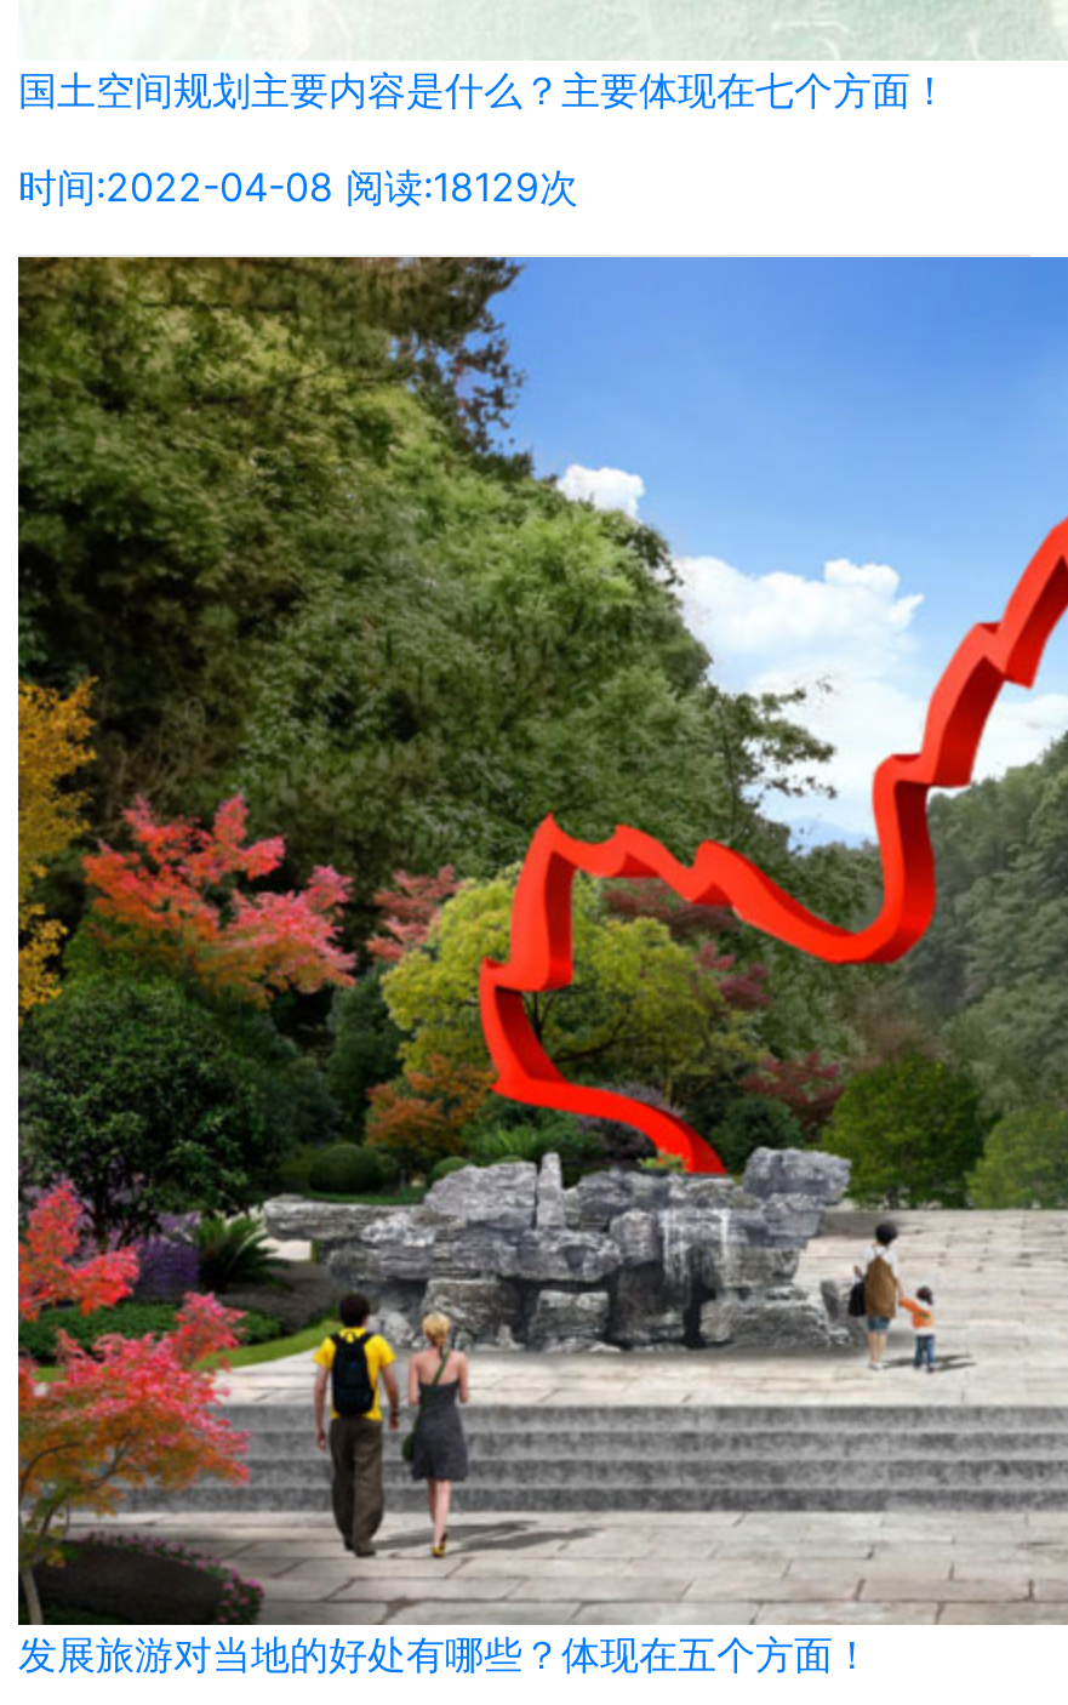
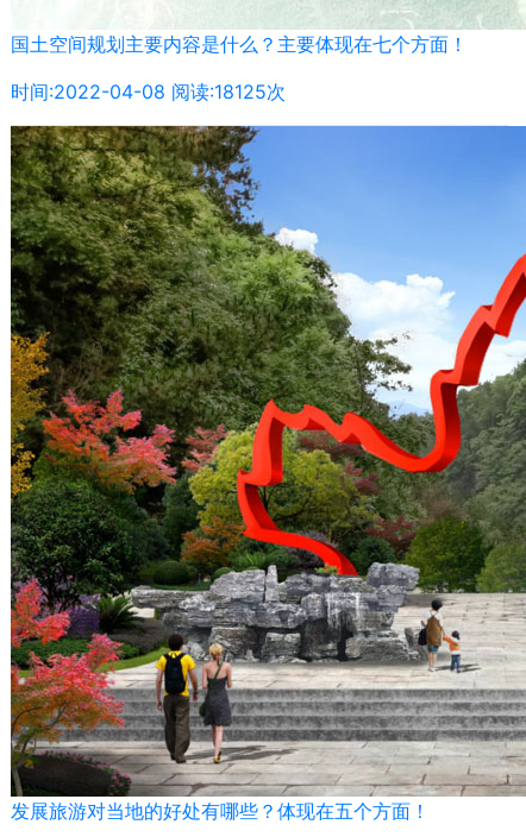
[18,163,578,211] 时间:2022-04-08 阅读:18129次 -> [11,80,286,104] 时间:2022-04-08 阅读:18125次

